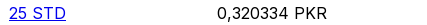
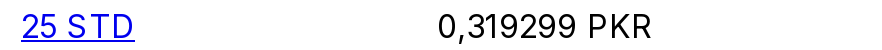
[217,3,327,23] 0,320334 PKR -> [437,6,653,46] 0,319299 PKR

